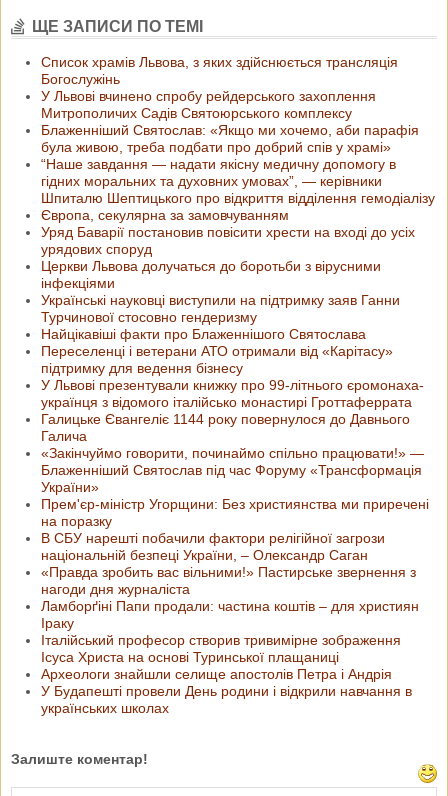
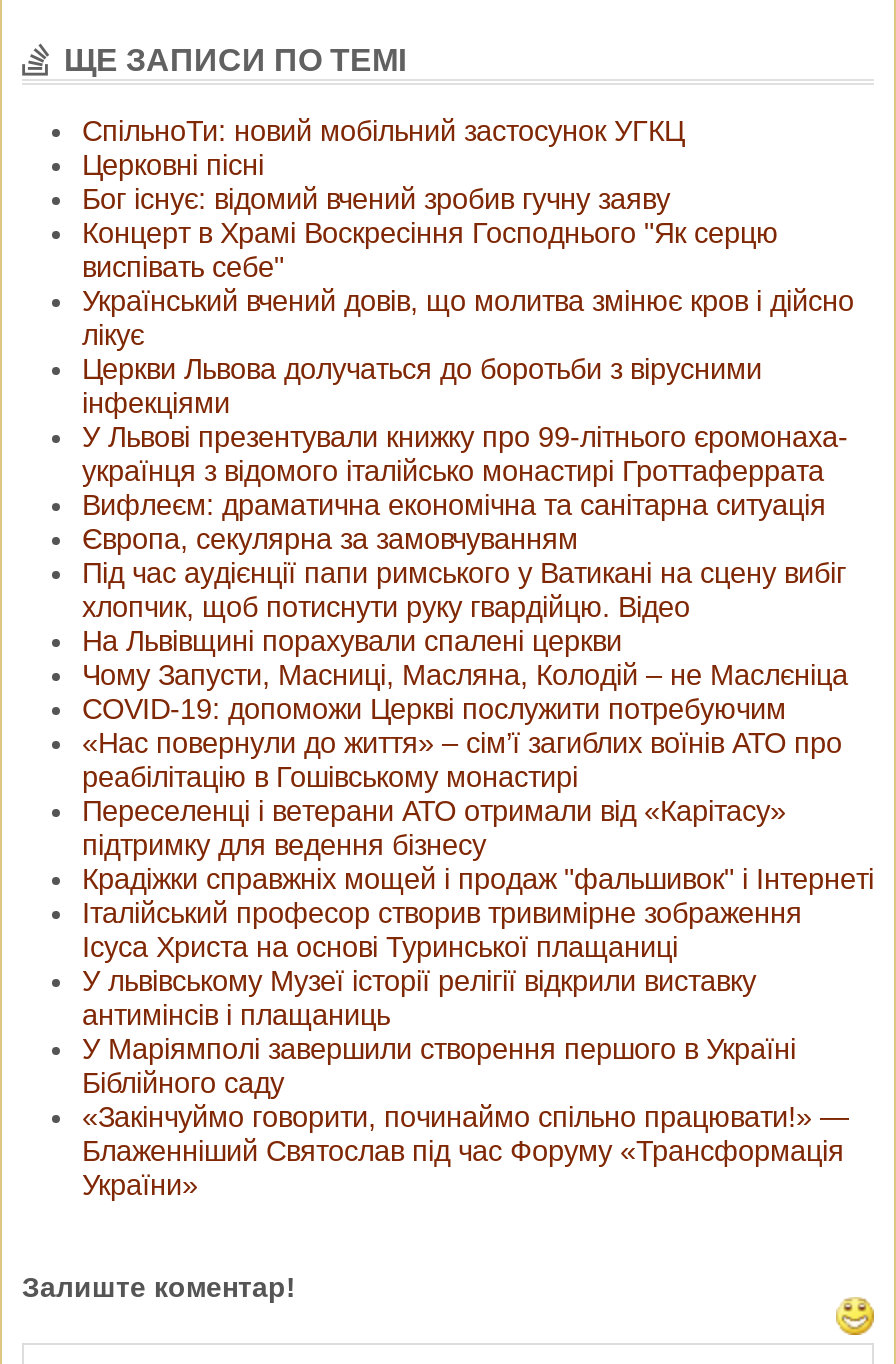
[41,53,435,256] Список храмів Львова, з яких здійснюється трансляція | Богослужінь | У Львові вчинено спробу рейдерського захоплення | Митрополичих Садів Святоюрського комплексу | Блаженніший Святослав: «Якщо ми хочемо, аби парафія | була живою, треба подбати про добрий спів у храмі» | “Наше завдання — надати якісну медичну допомогу в | гідних моральних та духовних умовах”, — керівники | Шпиталю Шептицького про відкриття відділення гемодіалізу | Уряд Баварії постановив повісити хрести на вході до усіх | урядових споруд -> [82,114,854,350] СпільноТи: новий мобільний застосунок УГКЦ | Церковні пісні | Бог існує: відомий вчений зробив гучну заяву | Концерт в Храмі Воскресіння Господнього "Як серцю | виспівать себе" | Український вчений довів, що молитва змінює кров і дійсно | лікує
moved [41,206,289,222] -> [82,522,578,554]: Європа, секулярна за замовчуванням
[41,291,400,341] Українські науковці виступили на підтримку заяв Ганни | Турчинової стосовно гендеризму | Найцікавіші факти про Блаженнішого Святослава -> [82,488,848,792] Вифлеєм: драматична економічна та санітарна ситуація | Під час аудієнції папи римського у Ватикані на сцену вибіг | хлопчик, щоб потиснути руку гвардійцю. Відео | На Львівщині порахували спалені церкви | Чому Запусти, Масниці, Масляна, Колодій – не Маслєніца | COVID-19: допоможи Церкві послужити потребуючим | «Нас повернули до життя» – сім’ї загиблих воїнів АТО про | реабілітацію в Гошівському монастирі
moved [41,342,393,375] -> [82,794,786,860]: Переселенці і ветерани АТО отримали від «Карітасу» | підтримку для ведення бізнесу
moved [41,376,424,409] -> [82,420,848,486]: У Львові презентували книжку про 99-літнього єромонаха- | українця з відомого італійсько монастирі Гроттаферрата
[41,410,410,443] Галицьке Євангеліє 1144 року повернулося до Давнього | Галича -> [82,862,874,1098] Крадіжки справжніх мощей і продаж "фальшивок" і Інтернеті | У львівському Музеї історії релігії відкрили виставку | антимінсів і плащаниць | У Маріямполі завершили створення першого в Україні | Біблійного саду
moved [41,444,424,494] -> [82,1100,848,1200]: «Закінчуймо говорити, починаймо спільно працювати!» — | Блаженніший Святослав під час Форуму «Трансформація | України»
[41,495,429,715] Прем'єр-міністр Угорщини: Без християнства ми приречені | на поразку | В СБУ нарешті побачили фактори релігійної загрози | національній безпеці України, – Олександр Саган | «Правда зробить вас вільними!» Пастирське звернення з | нагоди дня журналіста | Ламборґіні Папи продали: частина коштів – для християн | Іраку | Археологи знайшли селище апостолів Петра і Андрія | У Будапешті провели День родини і відкрили навчання в | українських школах -> none
moved [41,631,401,664] -> [82,896,802,962]: Італійський професор створив тривимірне зображення | Ісуса Христа на основі Туринської плащаниці

